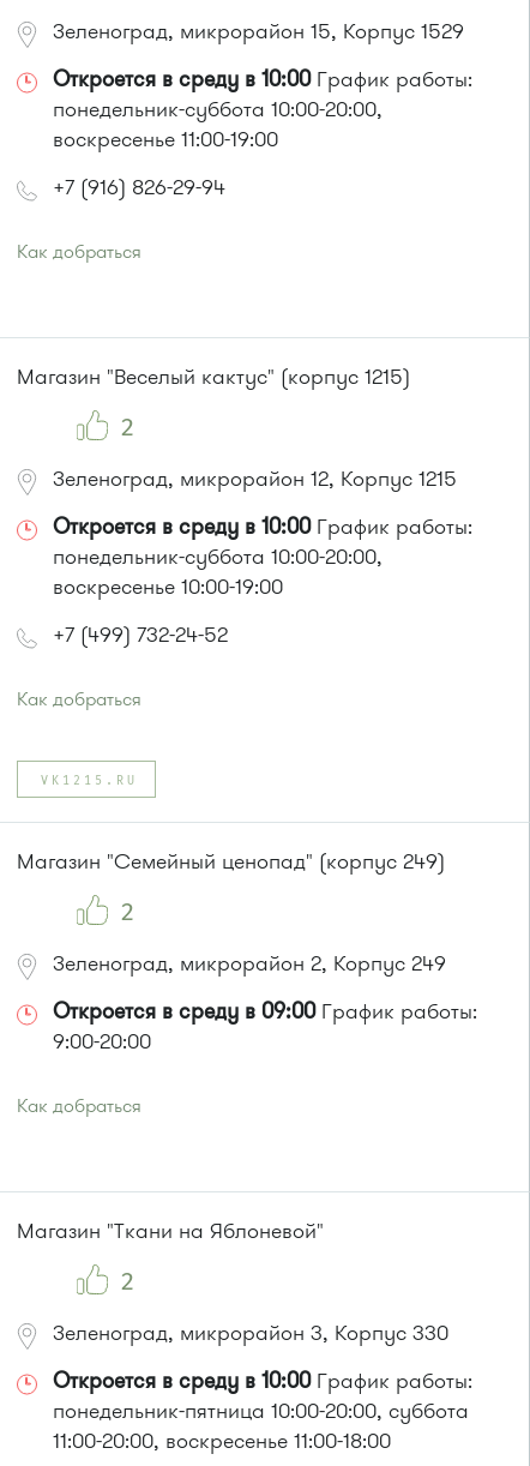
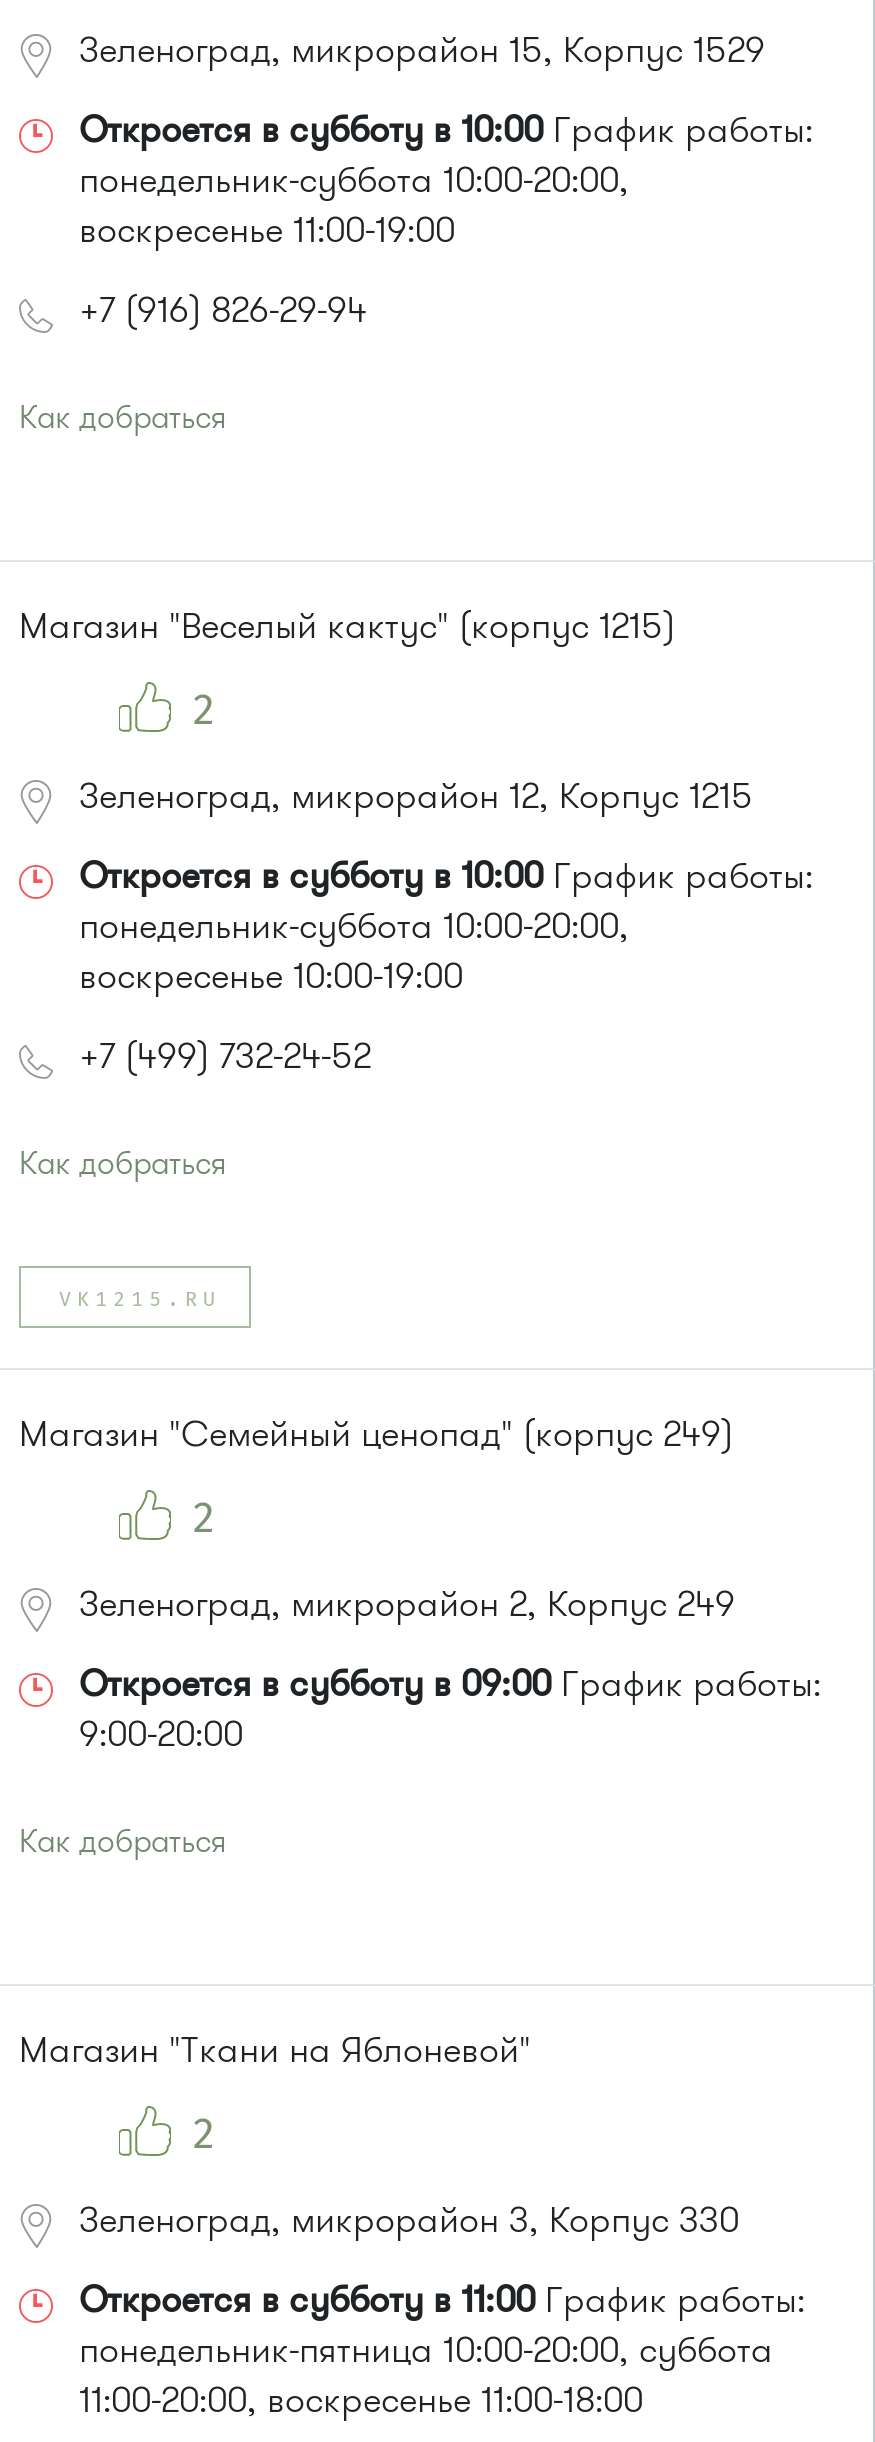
[53,65,472,94] Откроется в среду в 10:00 График работы: -> [79,106,813,154] Откроется в субботу в 10:00 График работы:
[53,512,472,541] Откроется в среду в 10:00 График работы: -> [79,852,813,900] Откроется в субботу в 10:00 График работы:
[53,997,477,1026] Откроется в среду в 09:00 График работы: -> [79,1660,821,1708] Откроется в субботу в 09:00 График работы:
[53,1366,472,1395] Откроется в среду в 10:00 График работы: -> [79,2276,805,2324] Откроется в субботу в 11:00 График работы:

